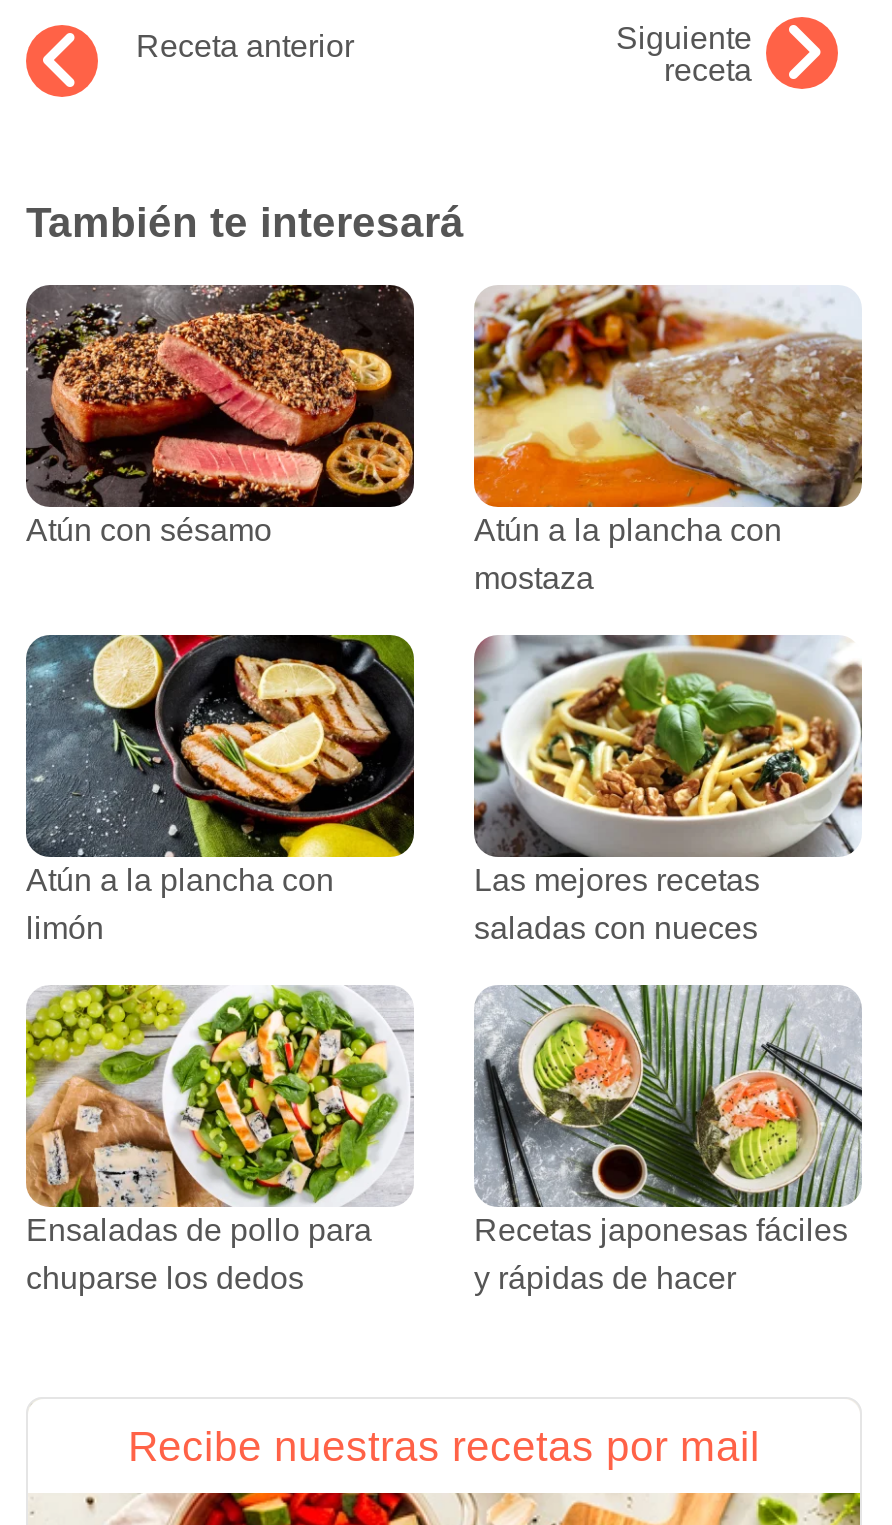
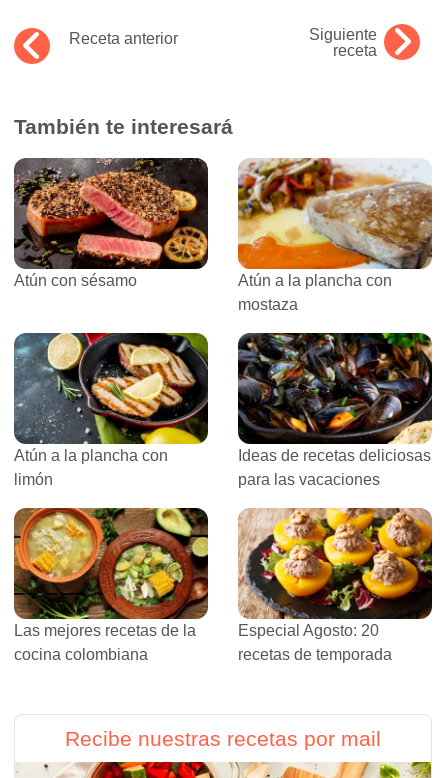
[472,633,864,946] [image] | Las mejores recetas | saladas con nueces -> [237,332,433,488] [image] | Ideas de recetas deliciosas | para las vacaciones
[24,983,414,1296] [image] | Ensaladas de pollo para | chuparse los dedos -> [13,507,209,663] [image] | Las mejores recetas de la | cocina colombiana
[474,983,862,1296] [image] | Recetas japonesas fáciles | y rápidas de hacer -> [238,507,433,663] [image] | Especial Agosto: 20 | recetas de temporada

